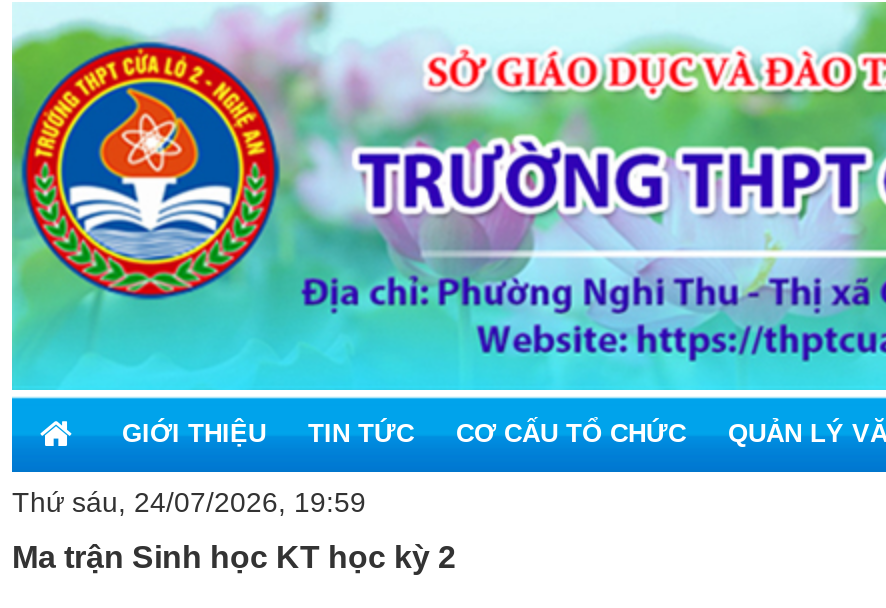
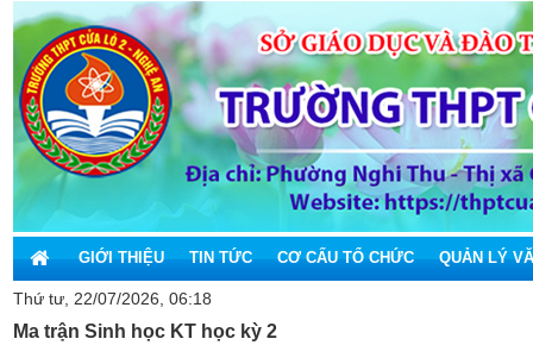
[12,486,366,518] Thứ sáu, 24/07/2026, 19:59 -> [13,289,212,308] Thứ tư, 22/07/2026, 06:18

